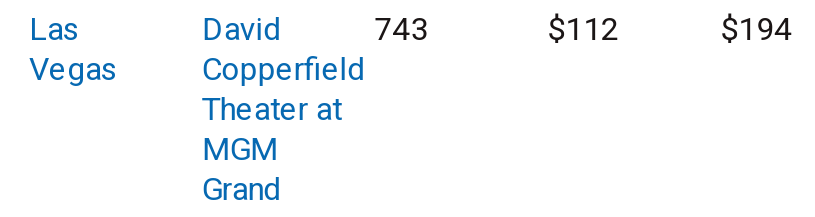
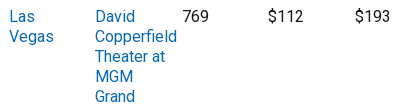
[375,10,429,48] 743 -> [182,7,209,26] 769
[720,10,792,48] $194 -> [355,7,391,26] $193

